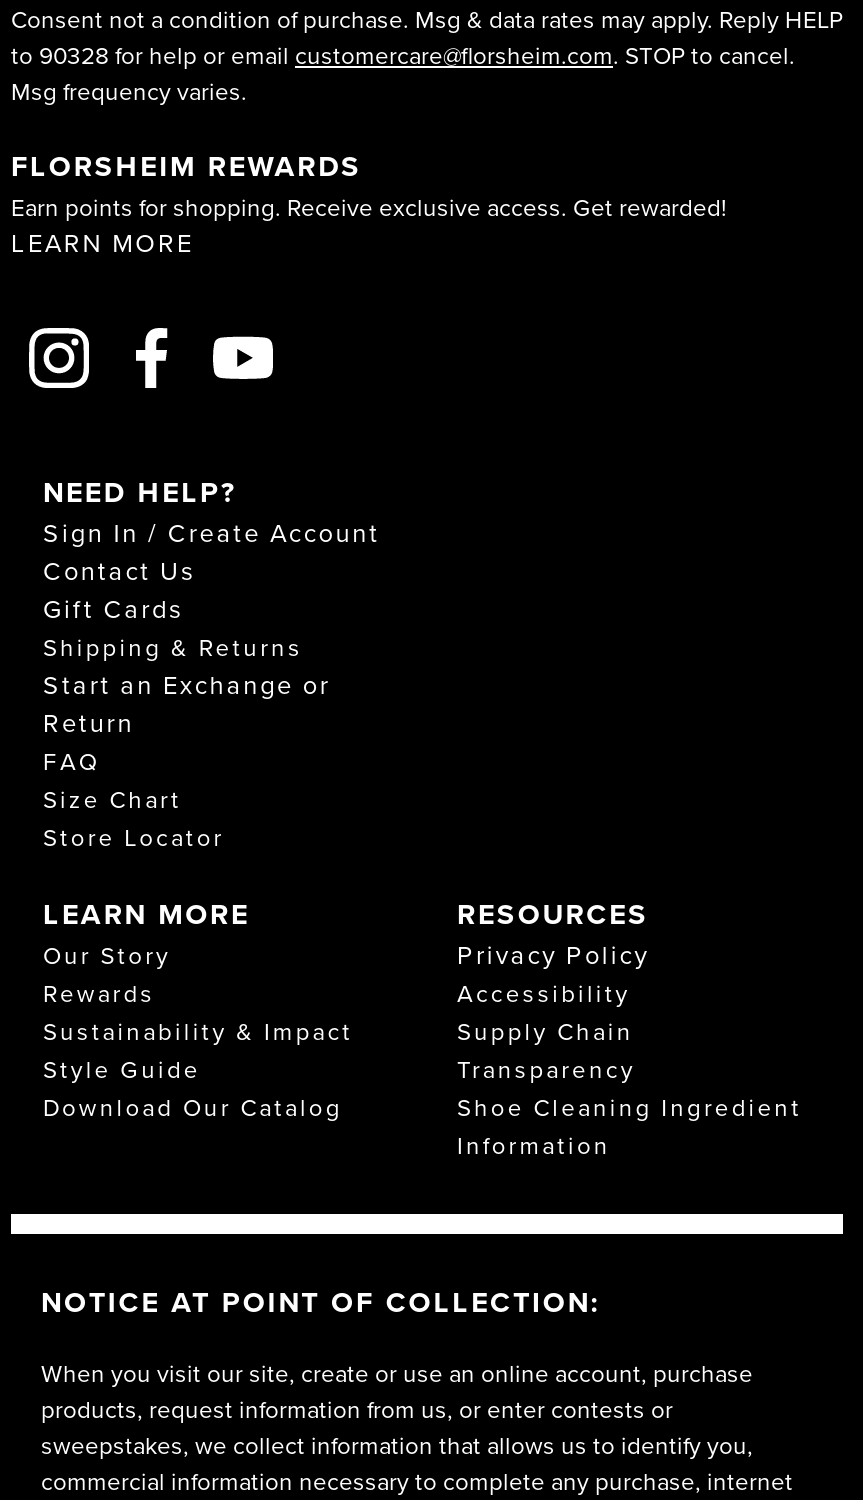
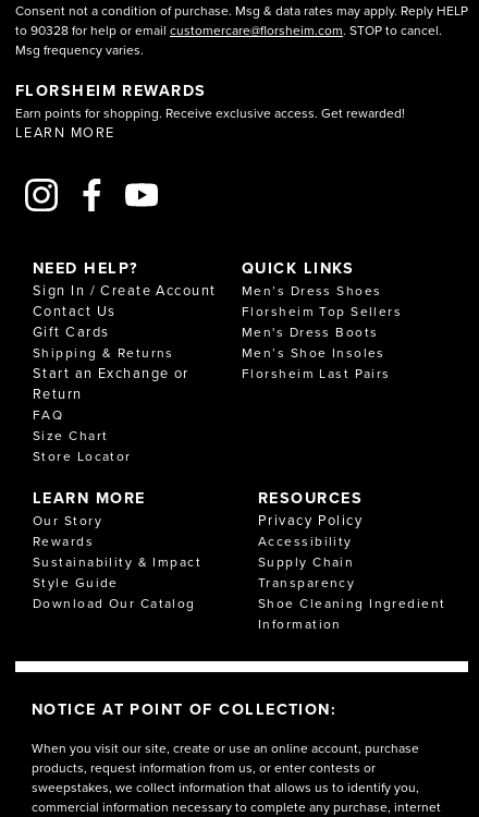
none -> [242,259,402,381] QUICK LINKS | Men’s Dress Shoes | Florsheim Top Sellers | Men's Dress Boots | Men’s Shoe Insoles | Florsheim Last Pairs

